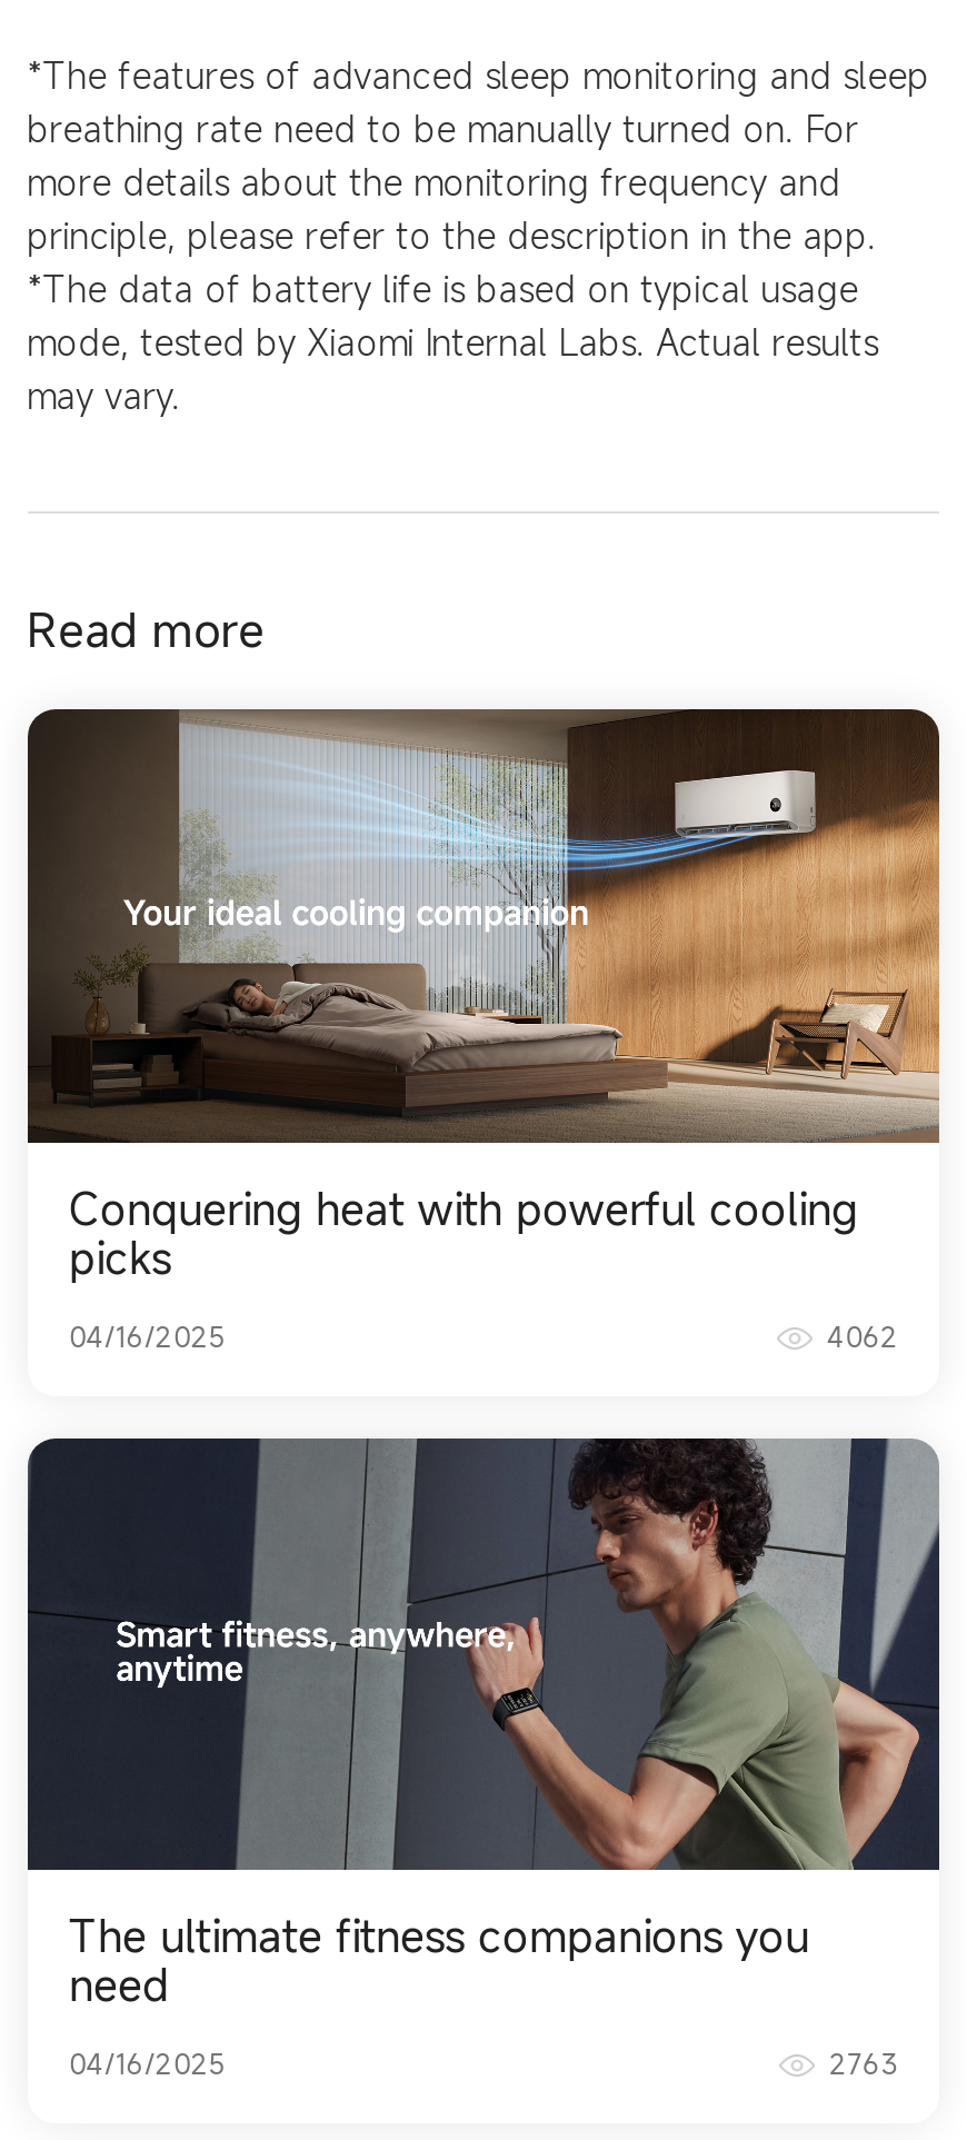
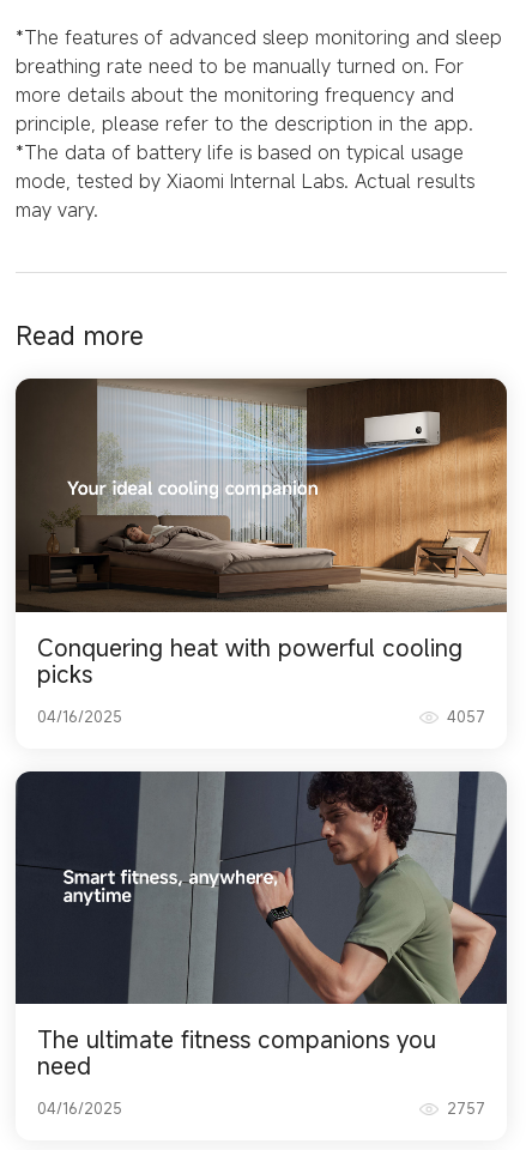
[827,1319,899,1357] 4062 -> [447,707,485,727] 4057
[830,2046,899,2084] 2763 -> [447,1099,485,1119] 2757

